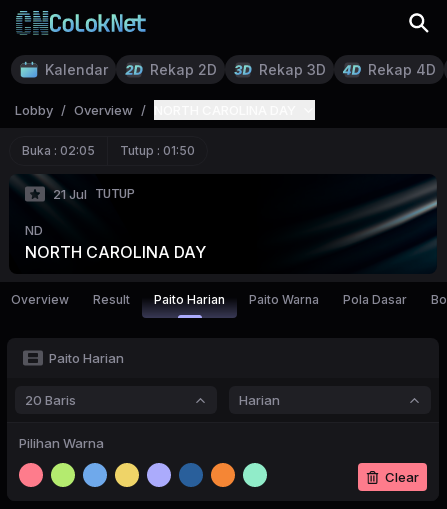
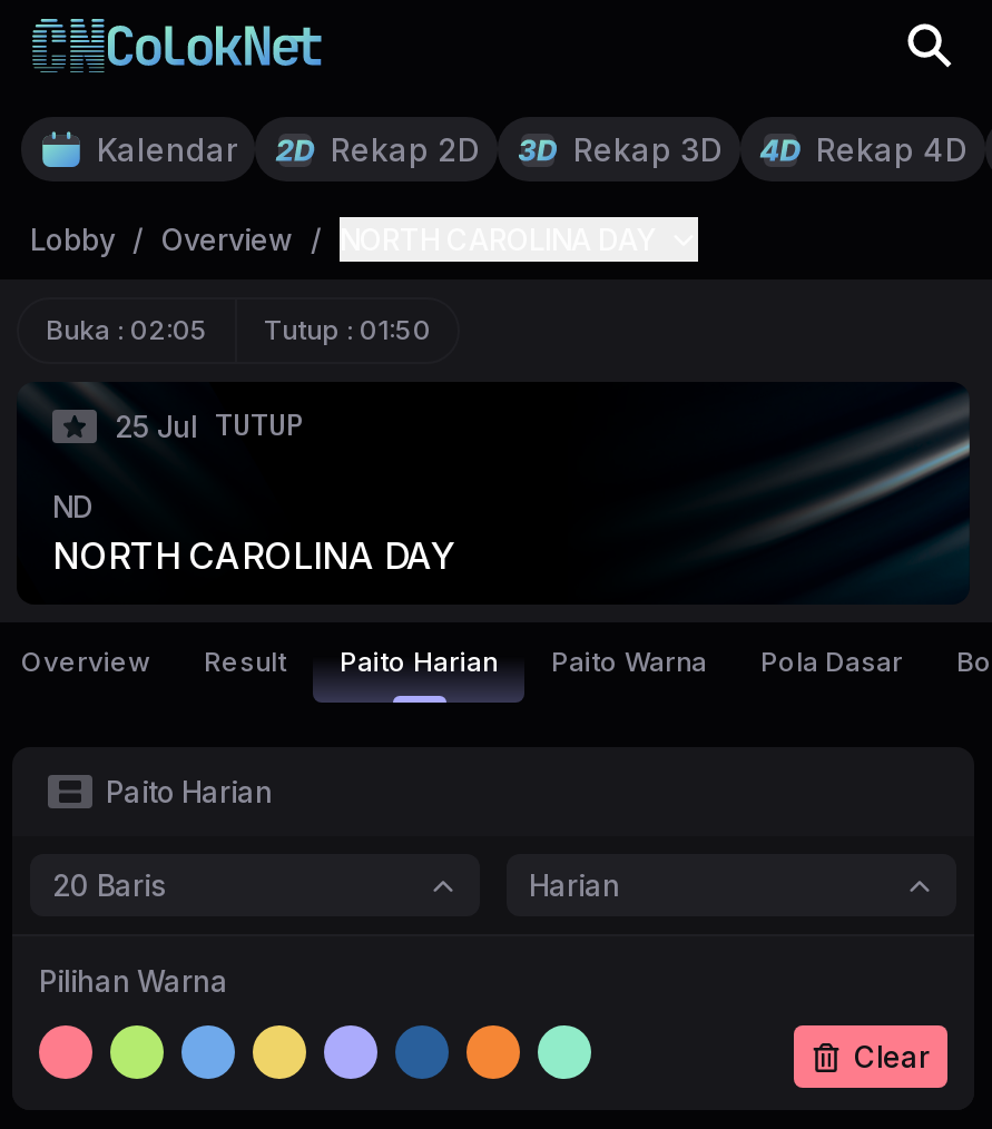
[53,185,135,202] 21 Jul TUTUP -> [115,406,304,444] 25 Jul TUTUP

